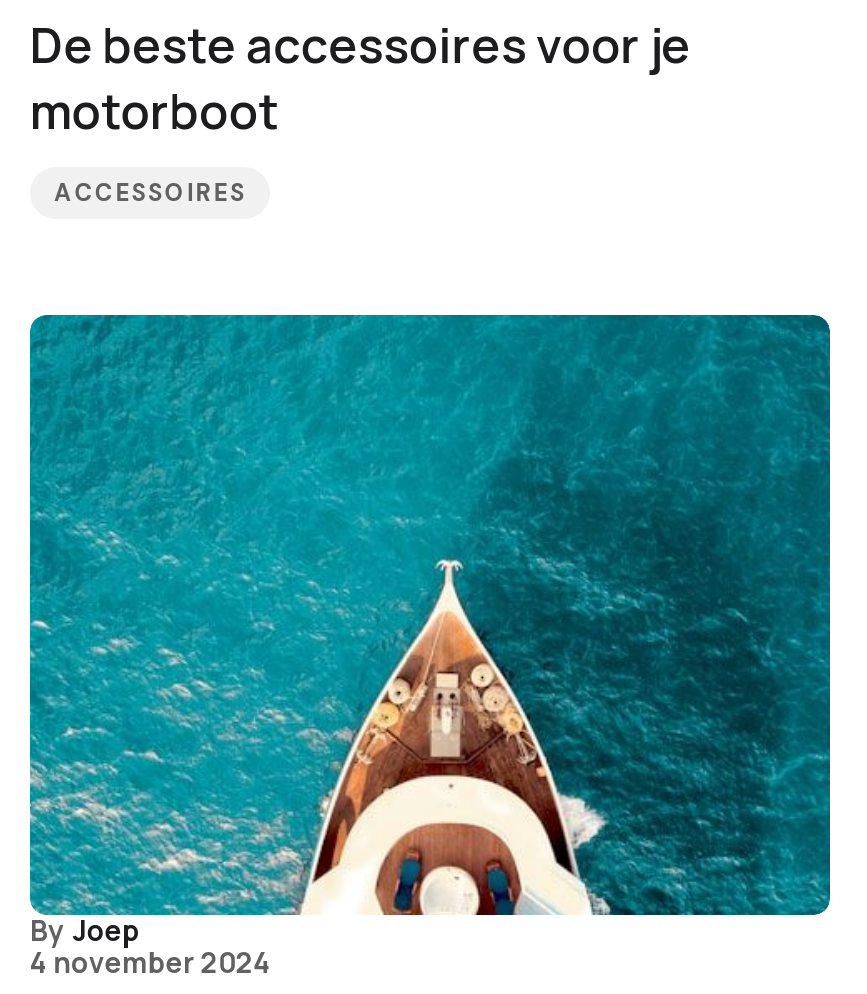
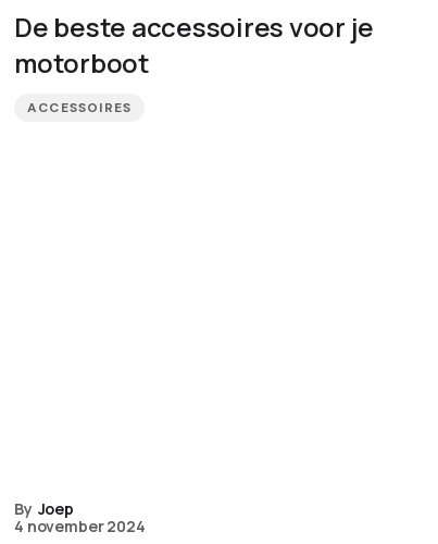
[28,313,832,917] [image] -> none

